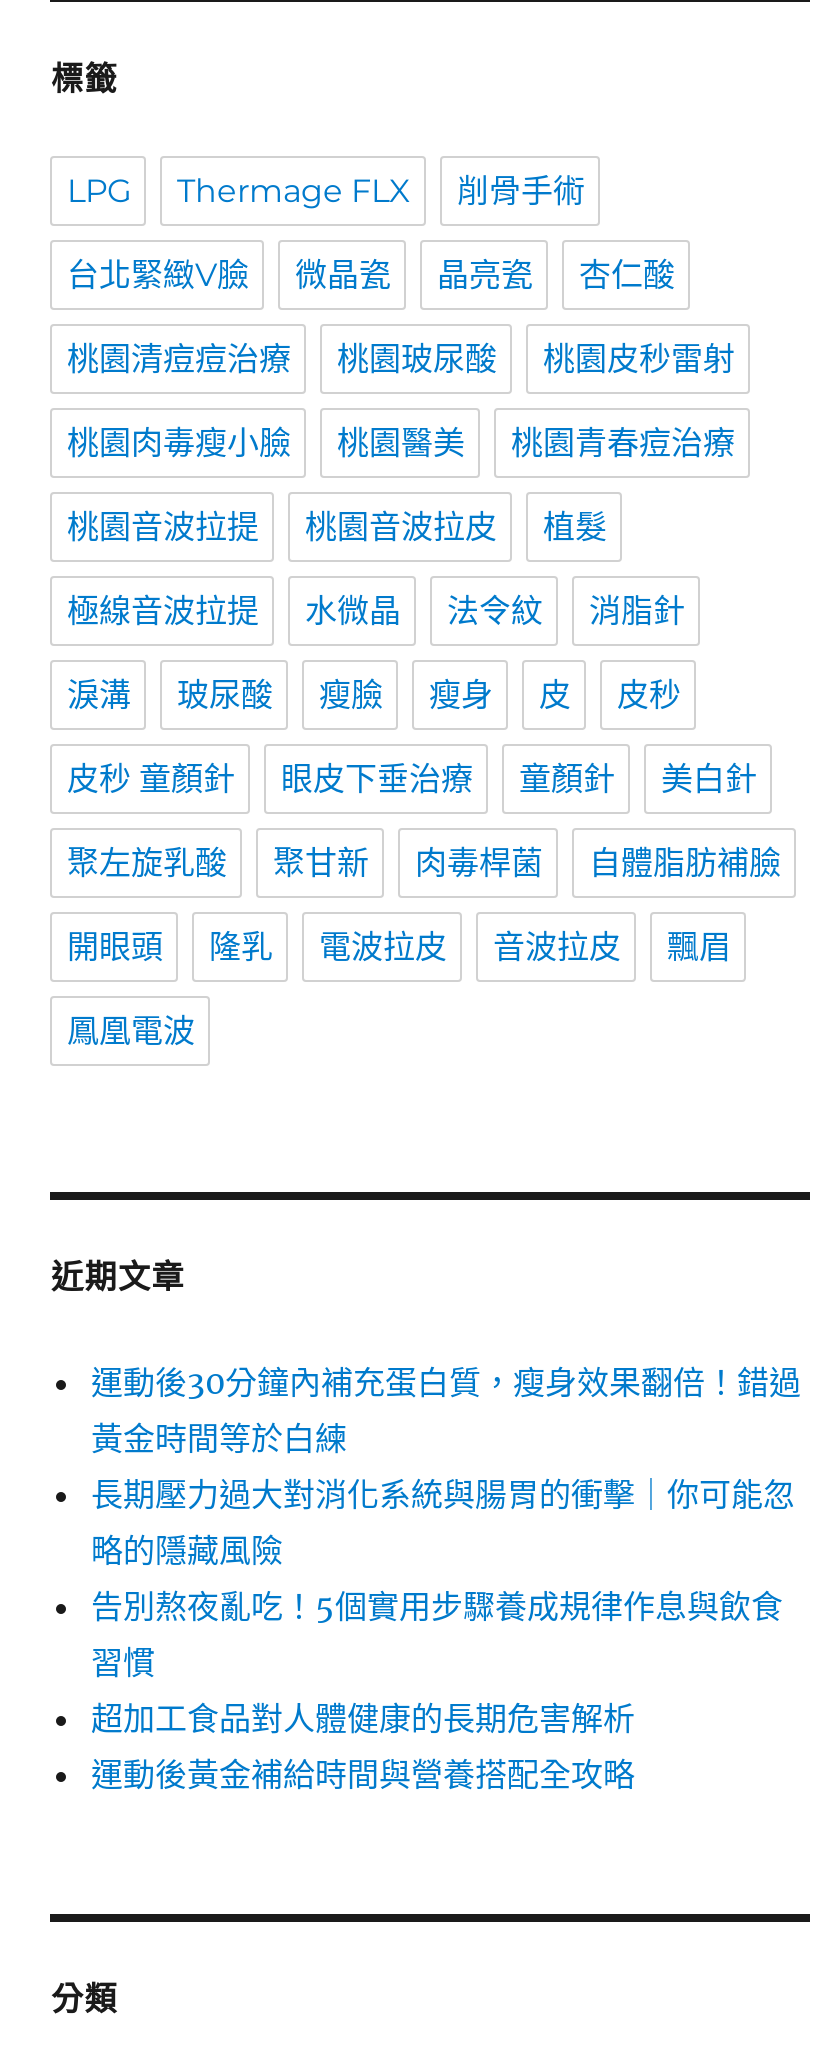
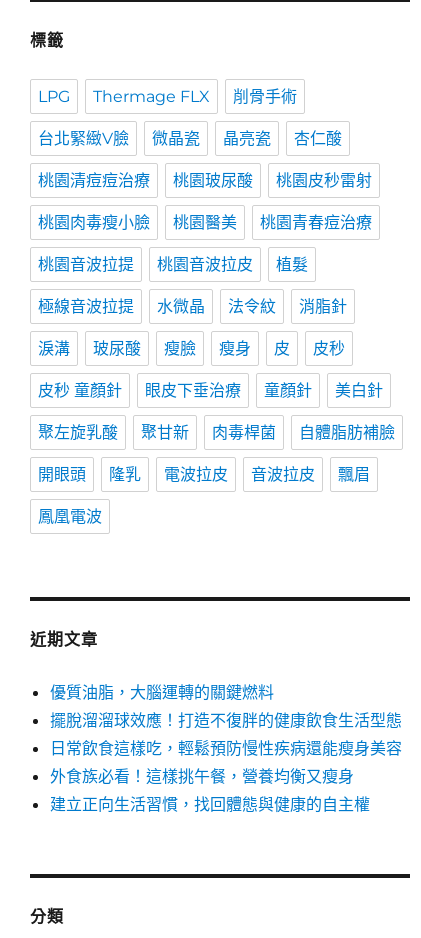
[91,1362,801,1794] 運動後30分鐘內補充蛋白質，瘦身效果翻倍！錯過 | 黃金時間等於白練 | 長期壓力過大對消化系統與腸胃的衝擊｜你可能忽 | 略的隱藏風險 | 告別熬夜亂吃！5個實用步驟養成規律作息與飲食 | 習慣 | 超加工食品對人體健康的長期危害解析 | 運動後黃金補給時間與營養搭配全攻略 -> [50,682,402,814] 優質油脂，大腦運轉的關鍵燃料 | 擺脫溜溜球效應！打造不復胖的健康飲食生活型態 | 日常飲食這樣吃，輕鬆預防慢性疾病還能瘦身美容 | 外食族必看！這樣挑午餐，營養均衡又瘦身 | 建立正向生活習慣，找回體態與健康的自主權

